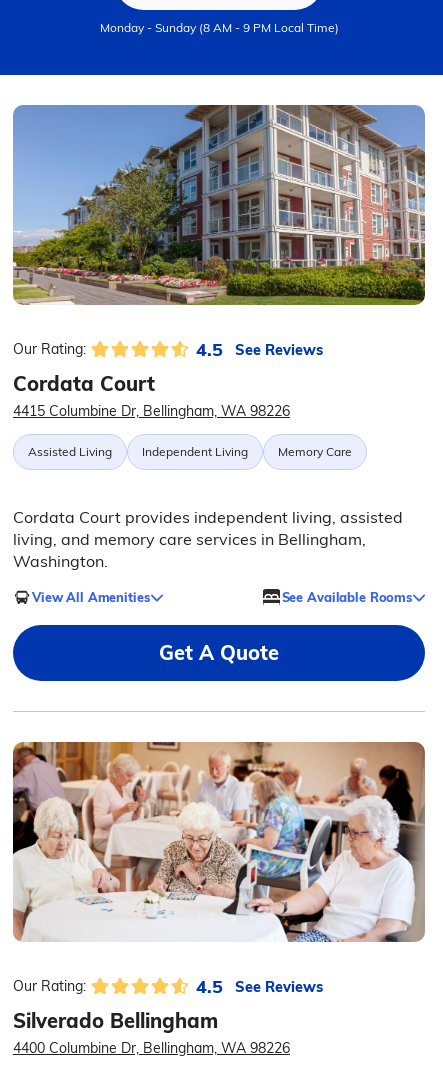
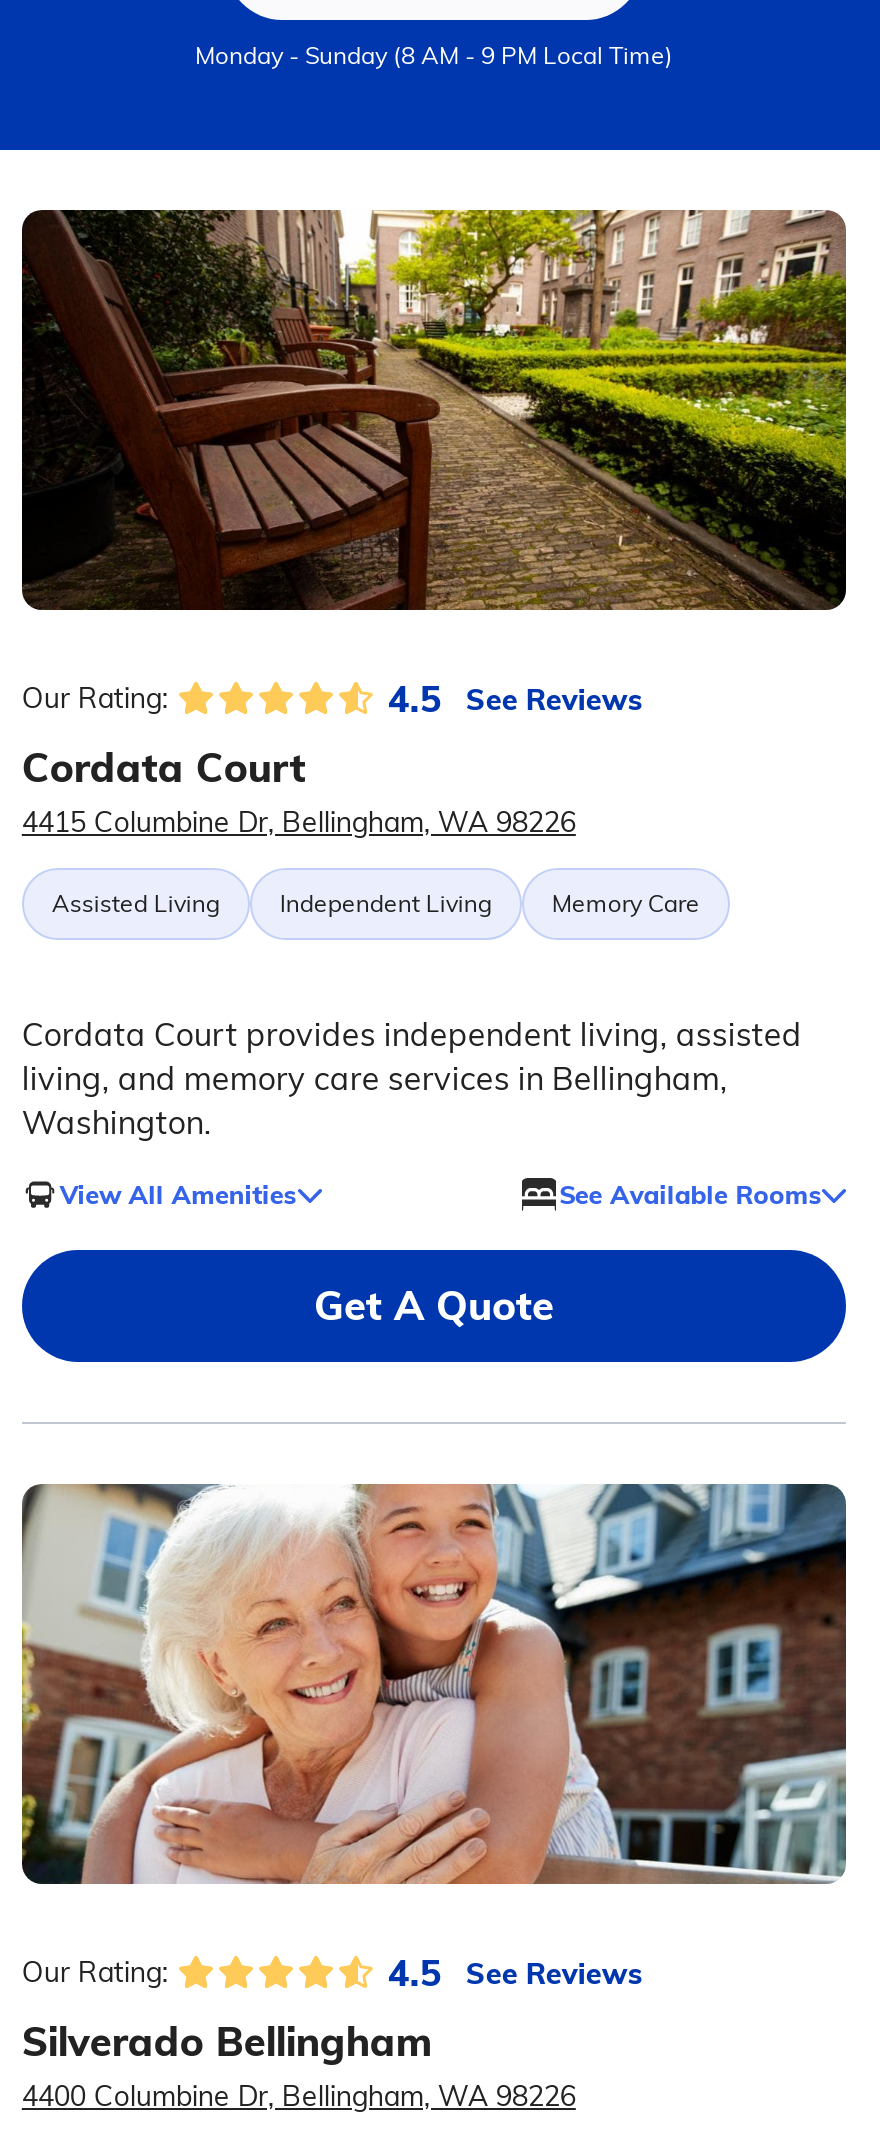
[12,104,426,306] [image] -> [20,208,848,612] [image]
[12,741,426,943] [image] -> [20,1482,848,1886] [image]

